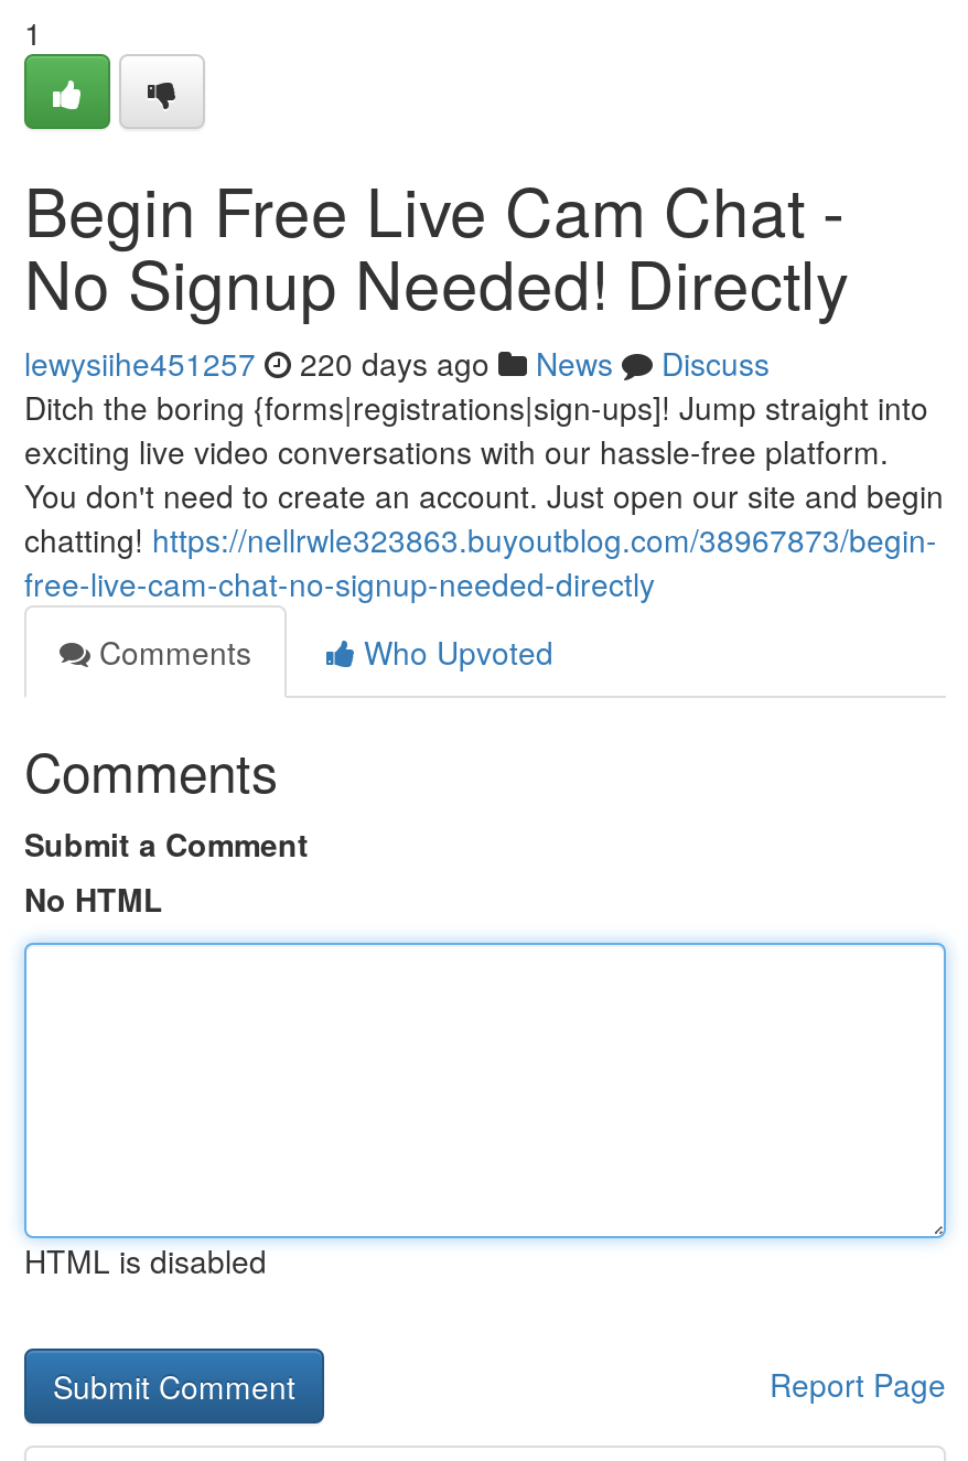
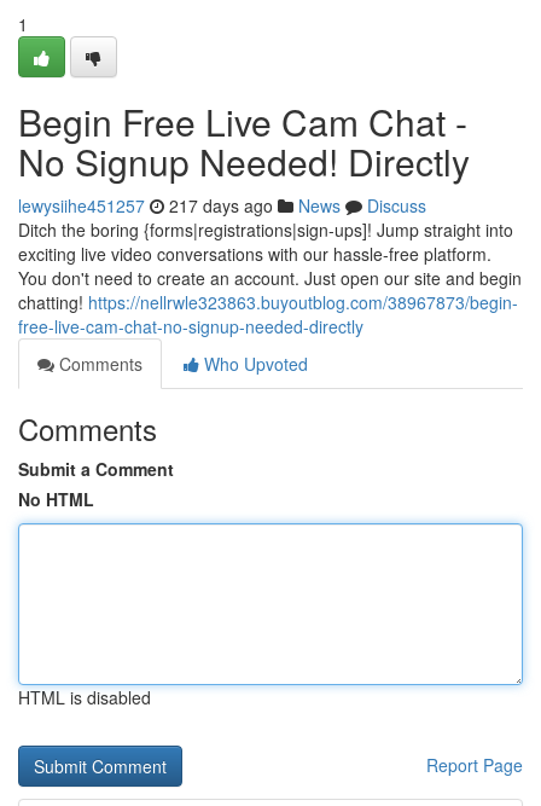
[24,341,770,385] lewysiihe451257 220 days ago News Discuss -> [18,193,426,218] lewysiihe451257 217 days ago News Discuss

